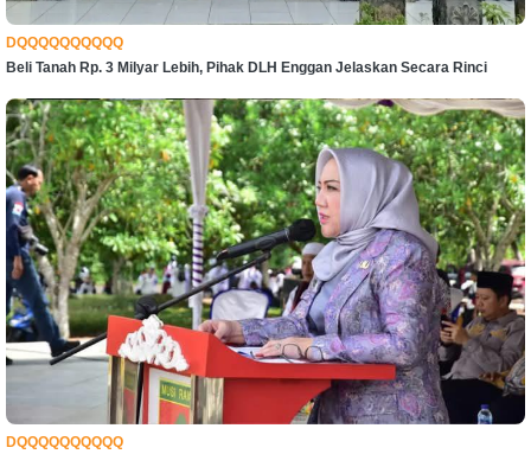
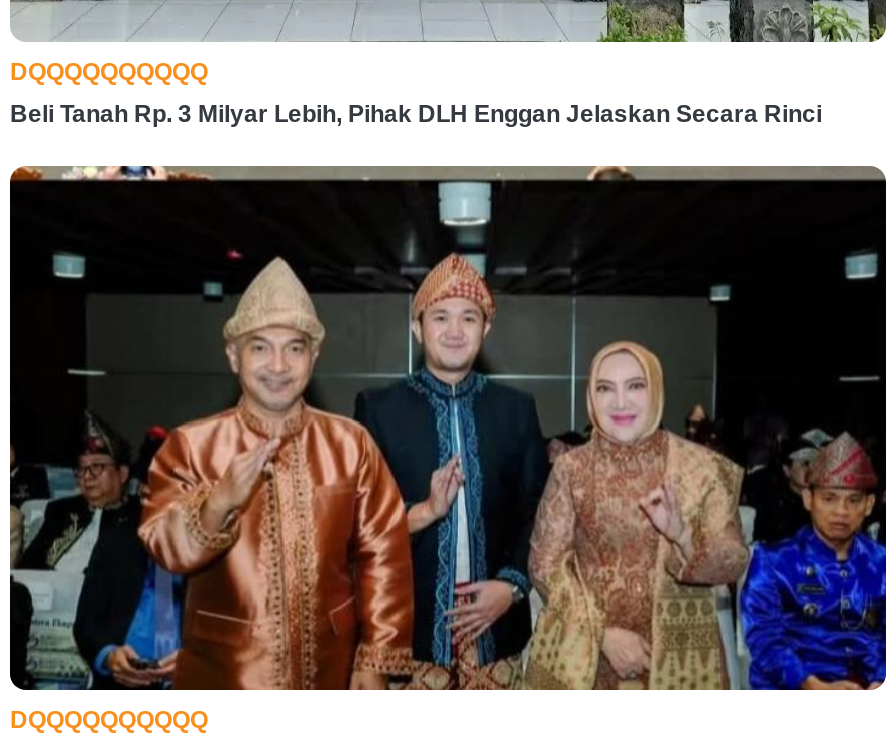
[5,97,526,426] [image] -> [10,164,888,692] [image]

